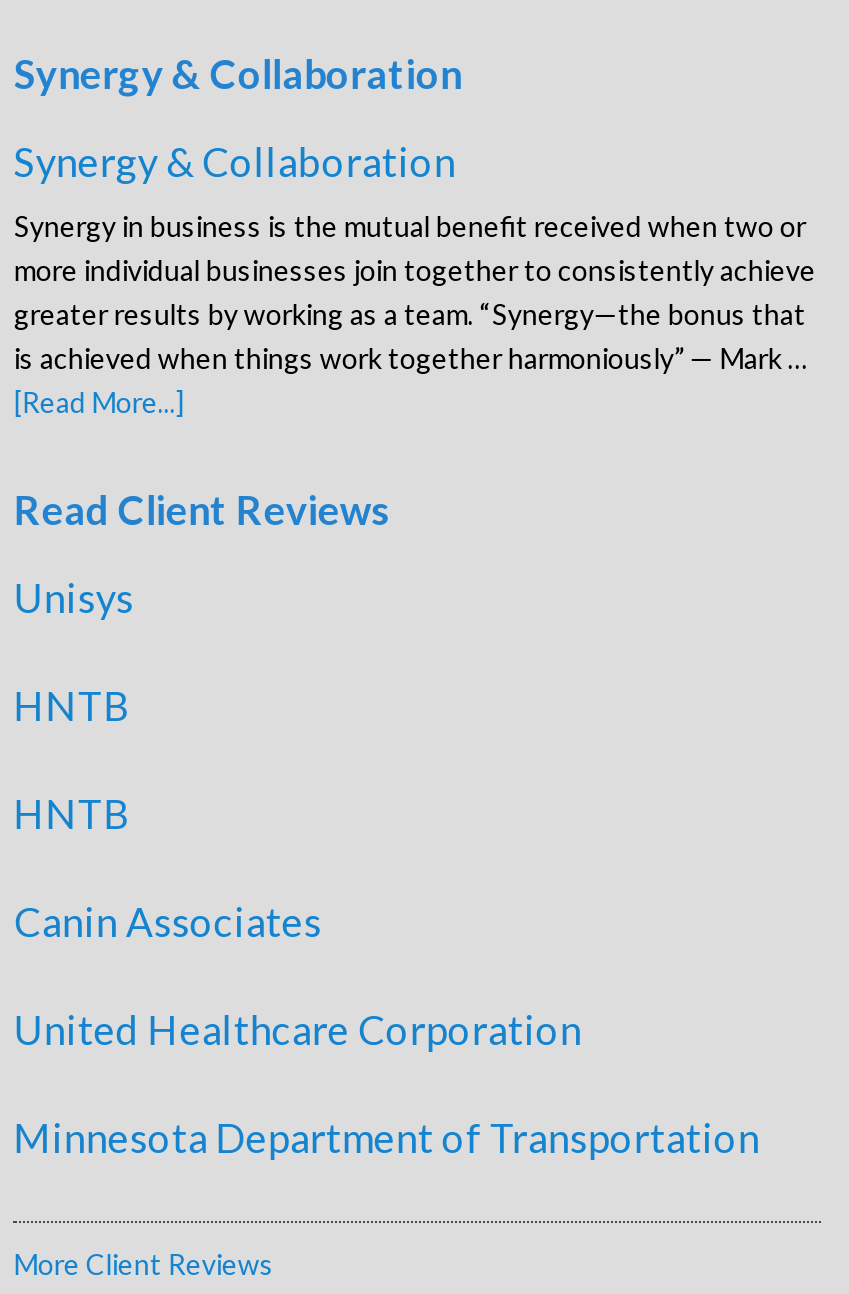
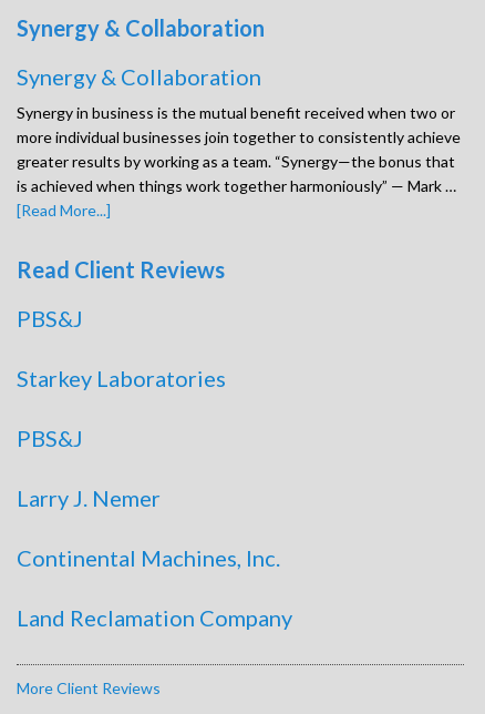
[14,574,134,622] Unisys -> [17,305,83,332] PBS&J
[14,682,130,730] HNTB -> [17,365,226,392] Starkey Laboratories
[14,790,130,838] HNTB -> [17,425,83,452] PBS&J
[14,898,322,946] Canin Associates -> [17,485,161,512] Larry J. Nemer
[14,1006,582,1054] United Healthcare Corporation -> [17,545,281,571] Continental Machines, Inc.
[14,1114,760,1162] Minnesota Department of Transportation -> [17,605,293,631] Land Reclamation Company

